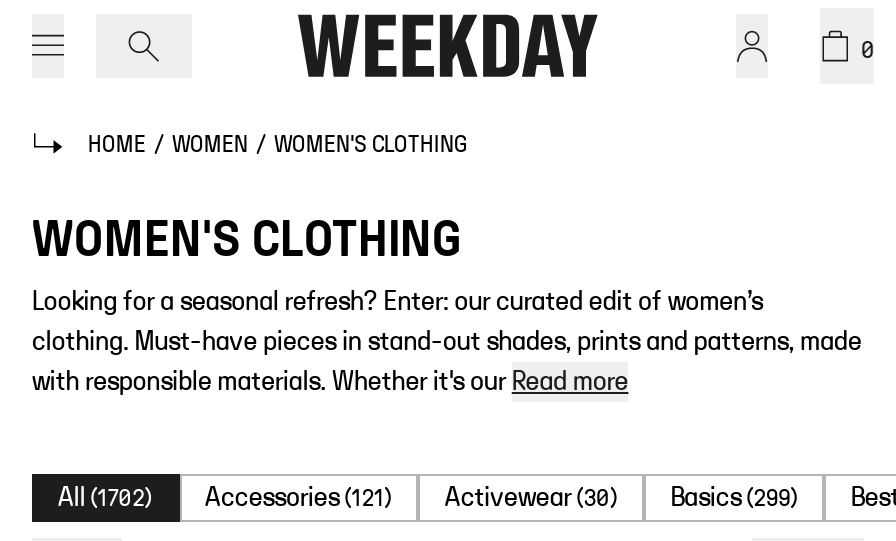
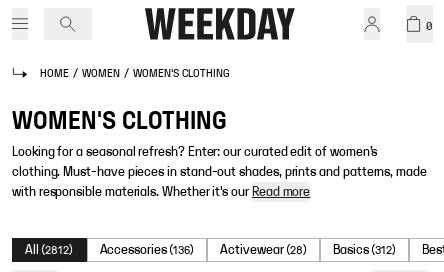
[58,484,153,512] All (1702) -> [25,243,73,257] All (2812)
[205,484,393,512] Accessories (121) -> [99,243,194,257] Accessories (136)
[445,484,618,512] Activewear (30) -> [220,243,307,257] Activewear (28)
[670,484,799,512] Basics (299) -> [333,243,396,257] Basics (312)

